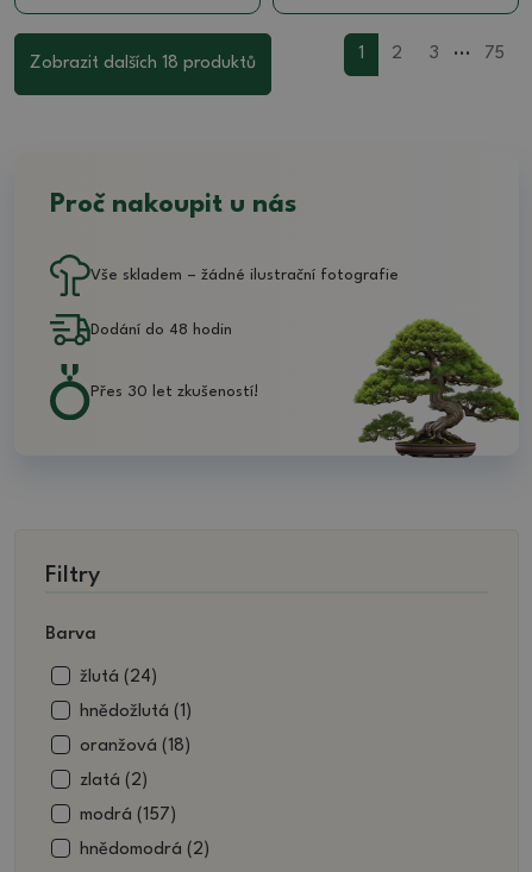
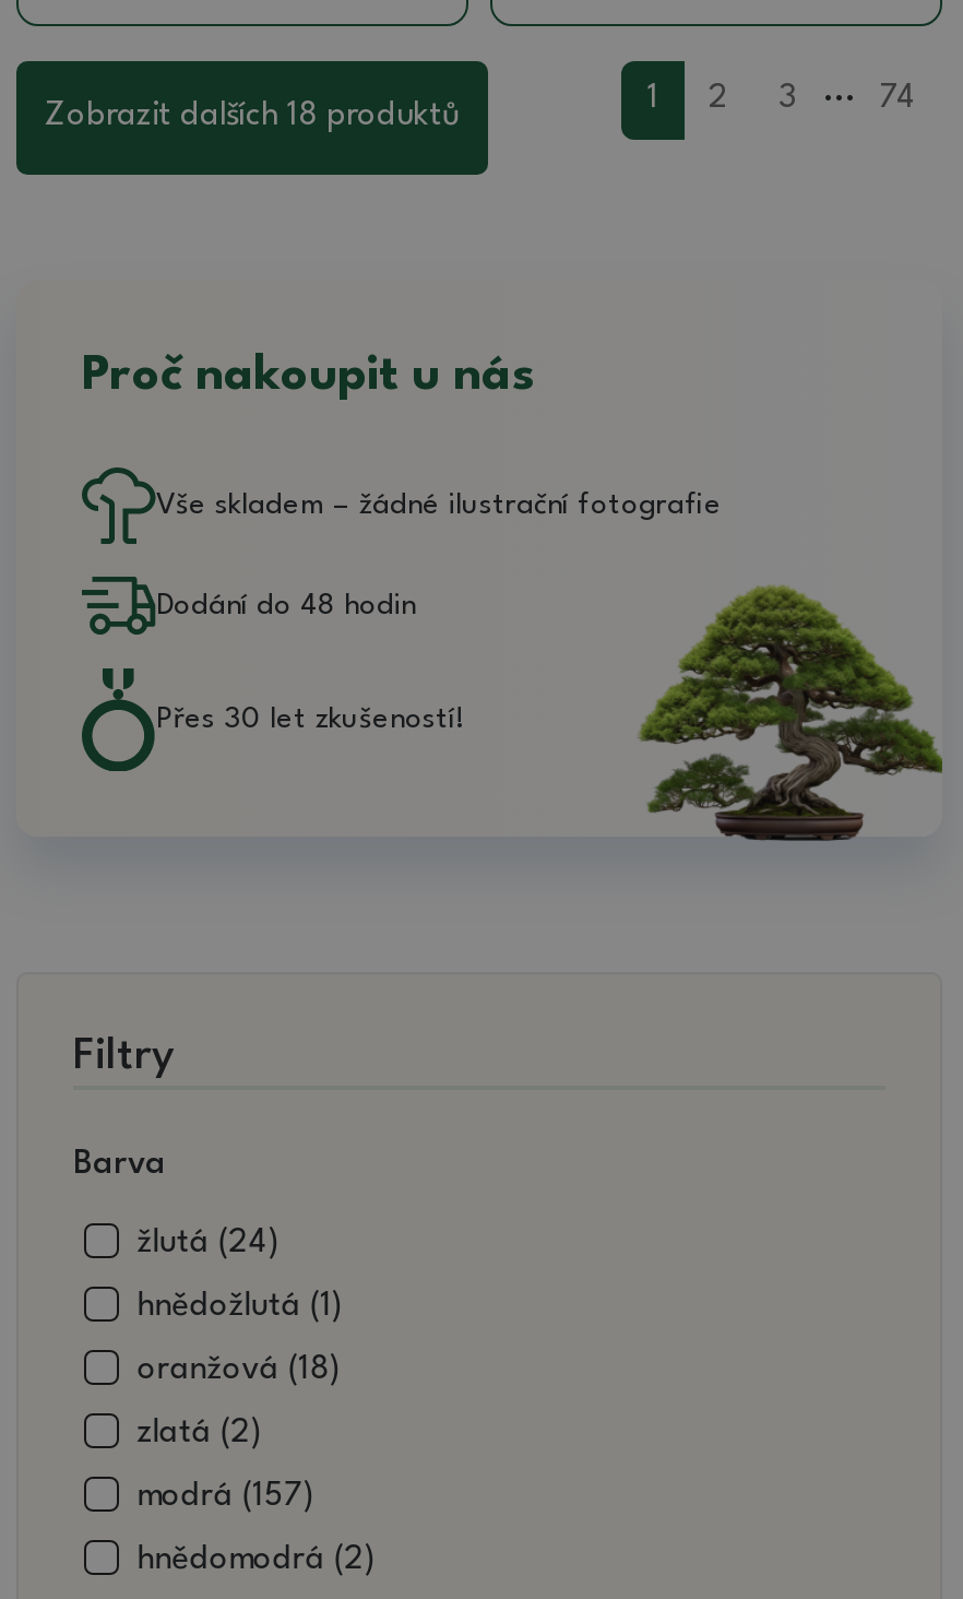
[484,46,505,63] 75 -> [879,84,916,116] 74

